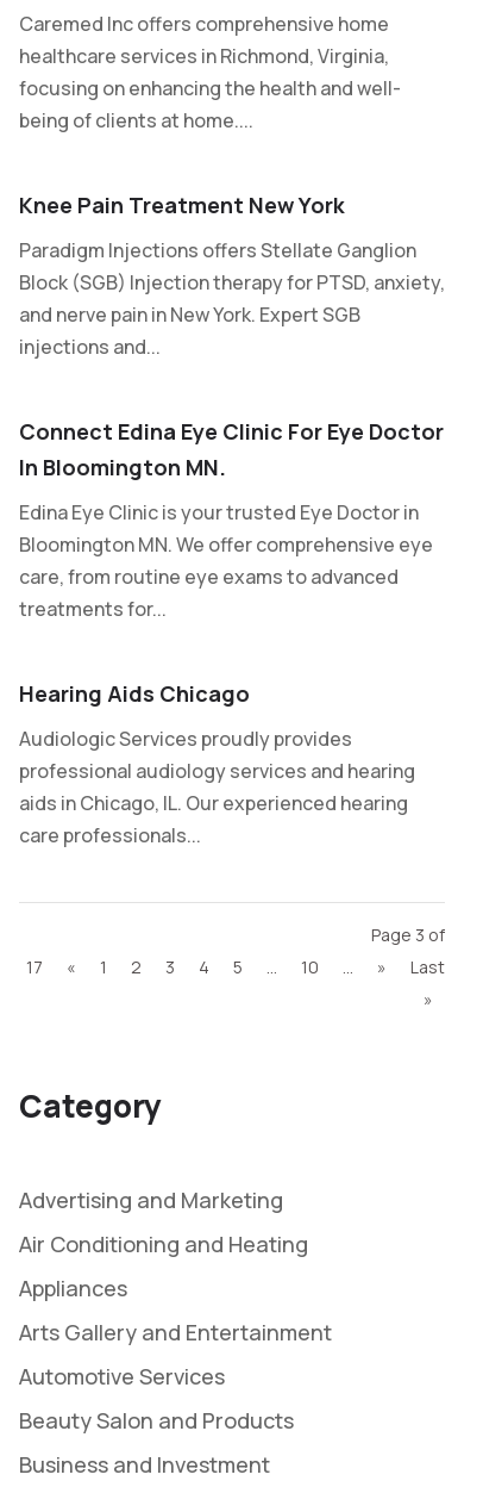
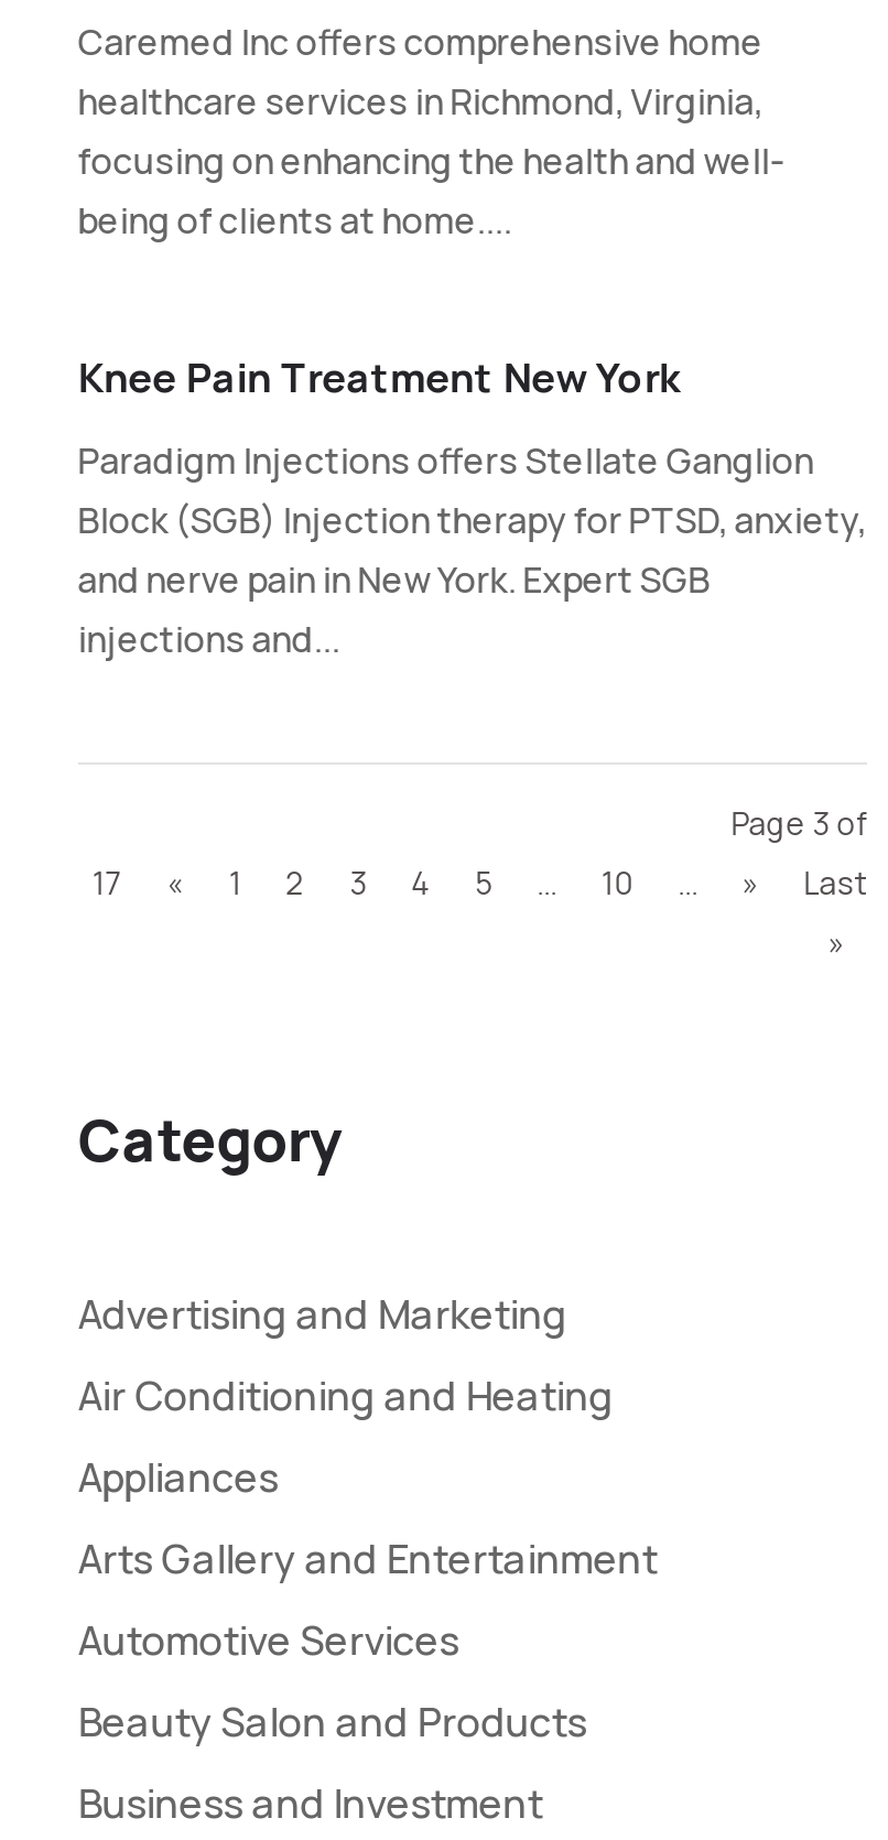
[19,417,444,848] Connect Edina Eye Clinic For Eye Doctor | In Bloomington MN. | Edina Eye Clinic is your trusted Eye Doctor in | Bloomington MN. We offer comprehensive eye | care, from routine eye exams to advanced | treatments for... | Hearing Aids Chicago | Audiologic Services proudly provides | professional audiology services and hearing | aids in Chicago, IL. Our experienced hearing | care professionals... -> none

